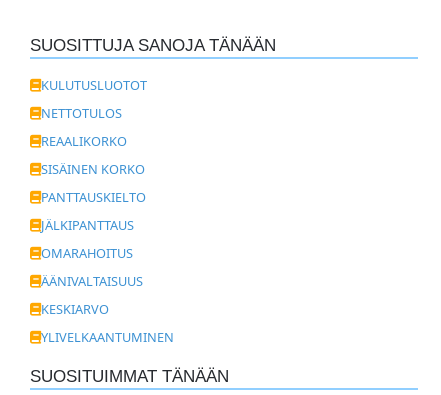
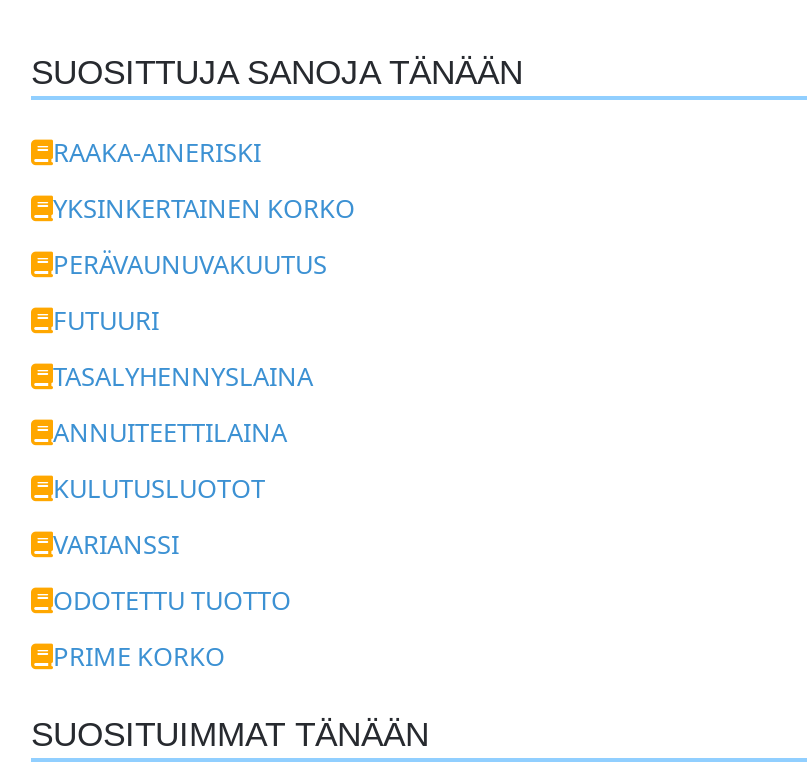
none -> [53,134,355,450] RAAKA-AINERISKI | YKSINKERTAINEN KORKO | PERÄVAUNUVAKUUTUS | FUTUURI | TASALYHENNYSLAINA | ANNUITEETTILAINA
moved [41,76,147,94] -> [53,470,265,506]: KULUTUSLUOTOT
[41,104,174,346] NETTOTULOS | REAALIKORKO | SISÄINEN KORKO | PANTTAUSKIELTO | JÄLKIPANTTAUS | OMARAHOITUS | ÄÄNIVALTAISUUS | KESKIARVO | YLIVELKAANTUMINEN -> [53,526,291,674] VARIANSSI | ODOTETTU TUOTTO | PRIME KORKO

